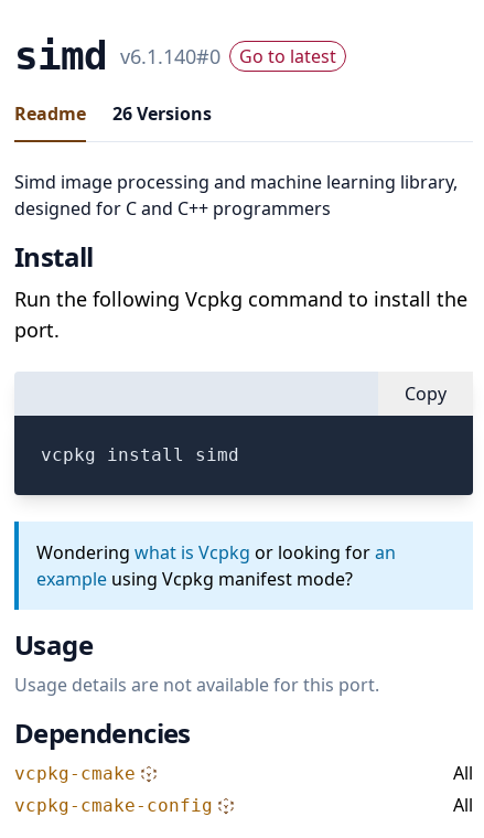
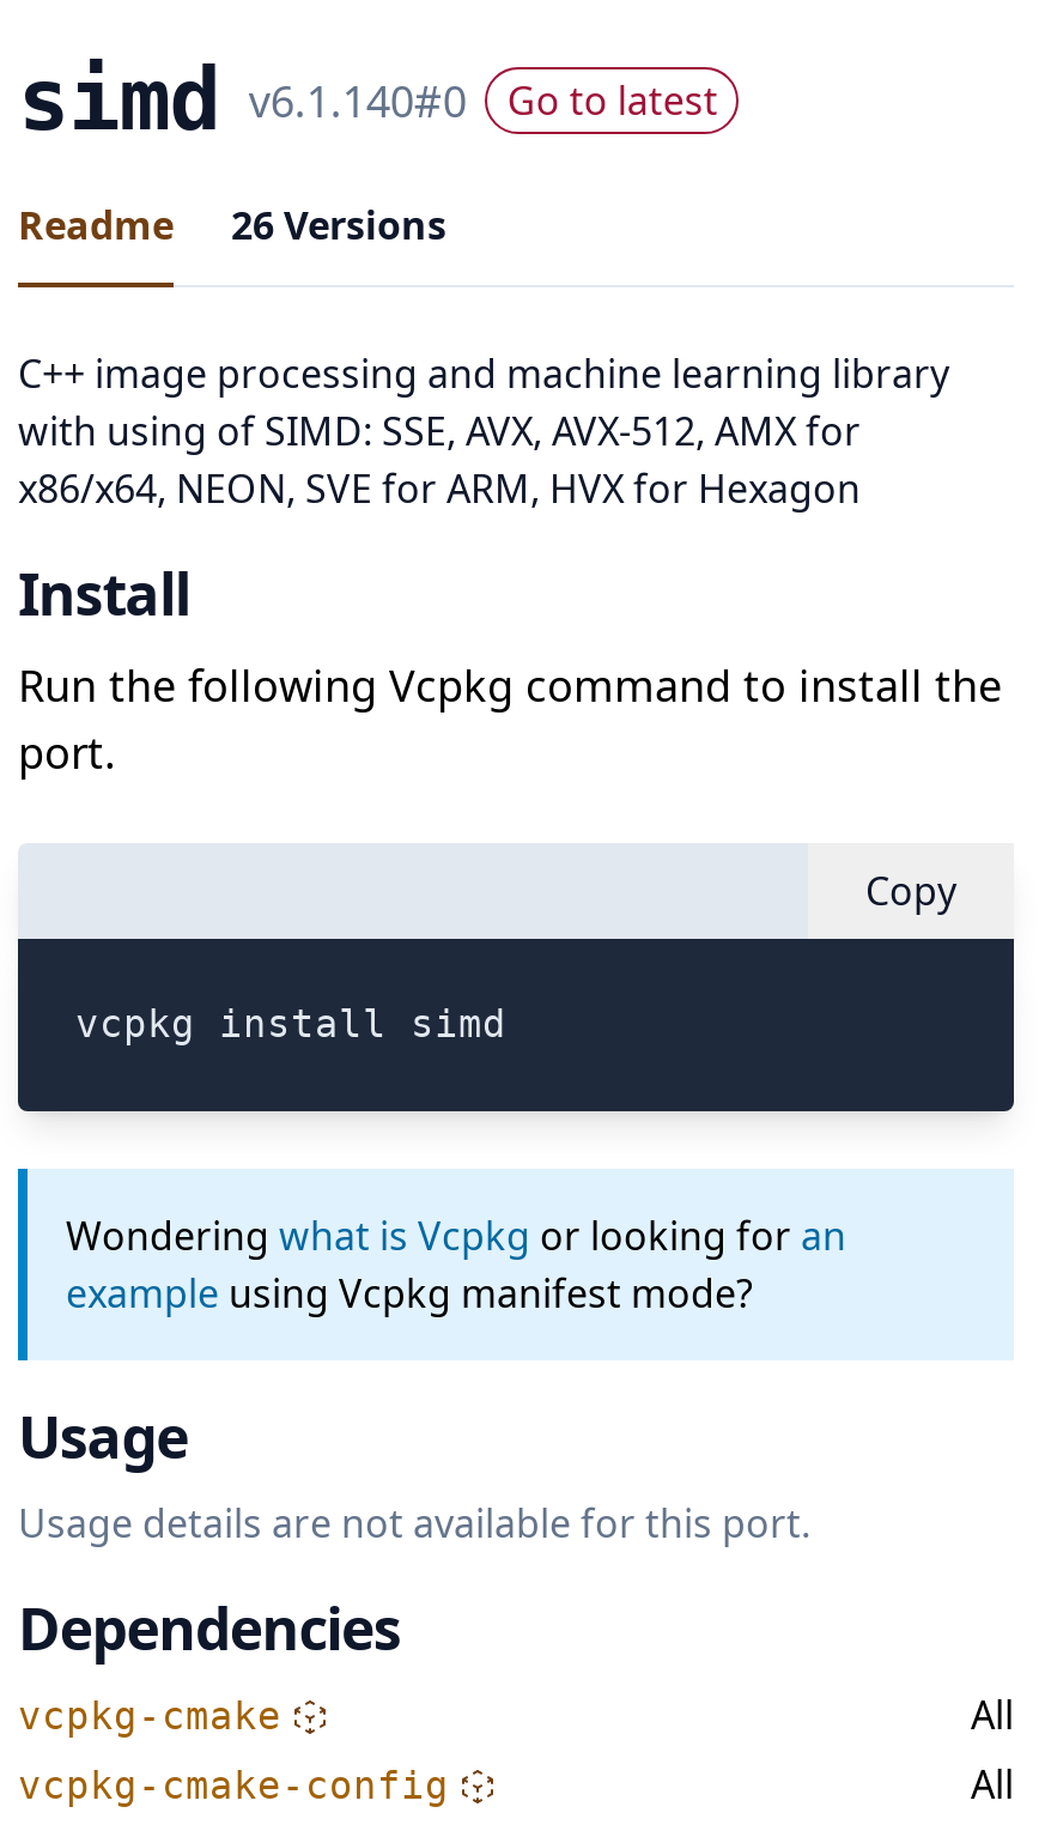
[14,170,458,221] Simd image processing and machine learning library, | designed for C and C++ programmers -> [18,347,949,515] C++ image processing and machine learning library | with using of SIMD: SSE, AVX, AVX-512, AMX for | x86/x64, NEON, SVE for ARM, HVX for Hexagon

